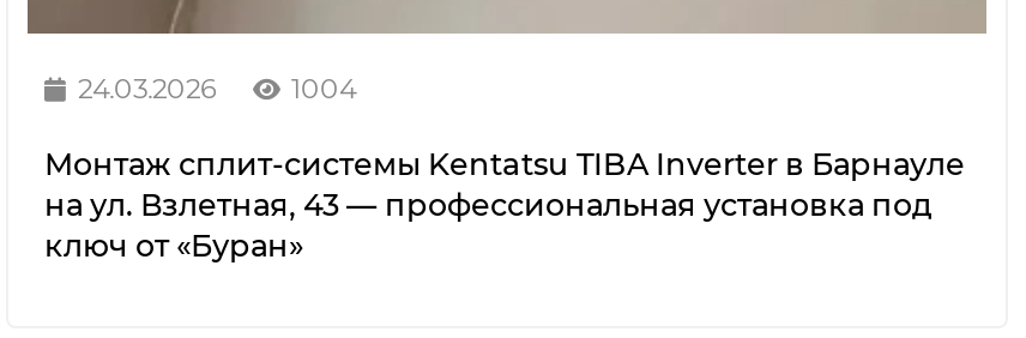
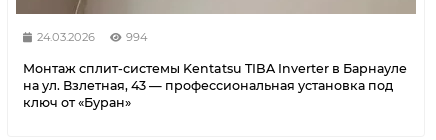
[291,72,356,105] 1004 -> [126,30,147,44] 994

